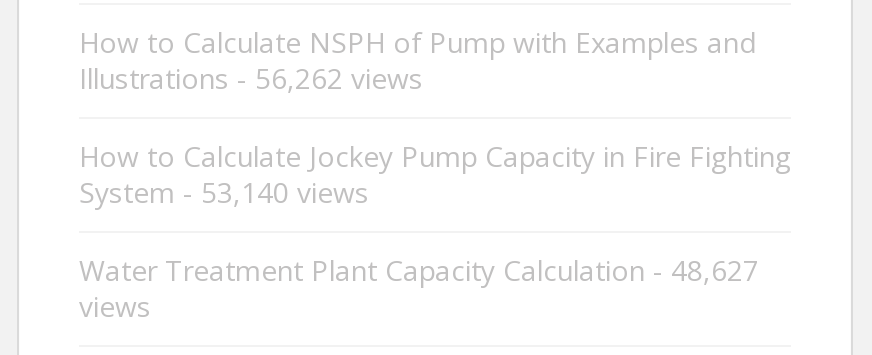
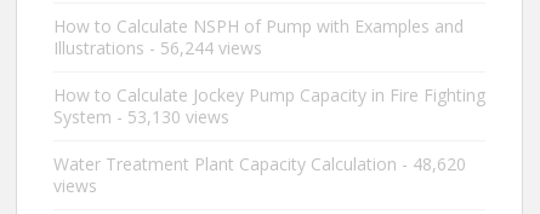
[79,59,423,97] Illustrations - 56,262 views -> [53,36,262,59] Illustrations - 56,244 views
[79,173,369,211] System - 53,140 views -> [53,105,229,128] System - 53,130 views
[79,251,759,289] Water Treatment Plant Capacity Calculation - 48,627 -> [53,152,466,175] Water Treatment Plant Capacity Calculation - 48,620

